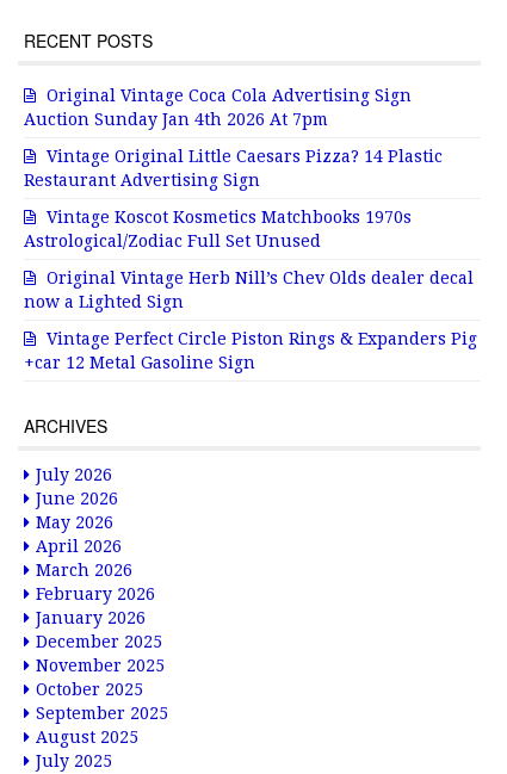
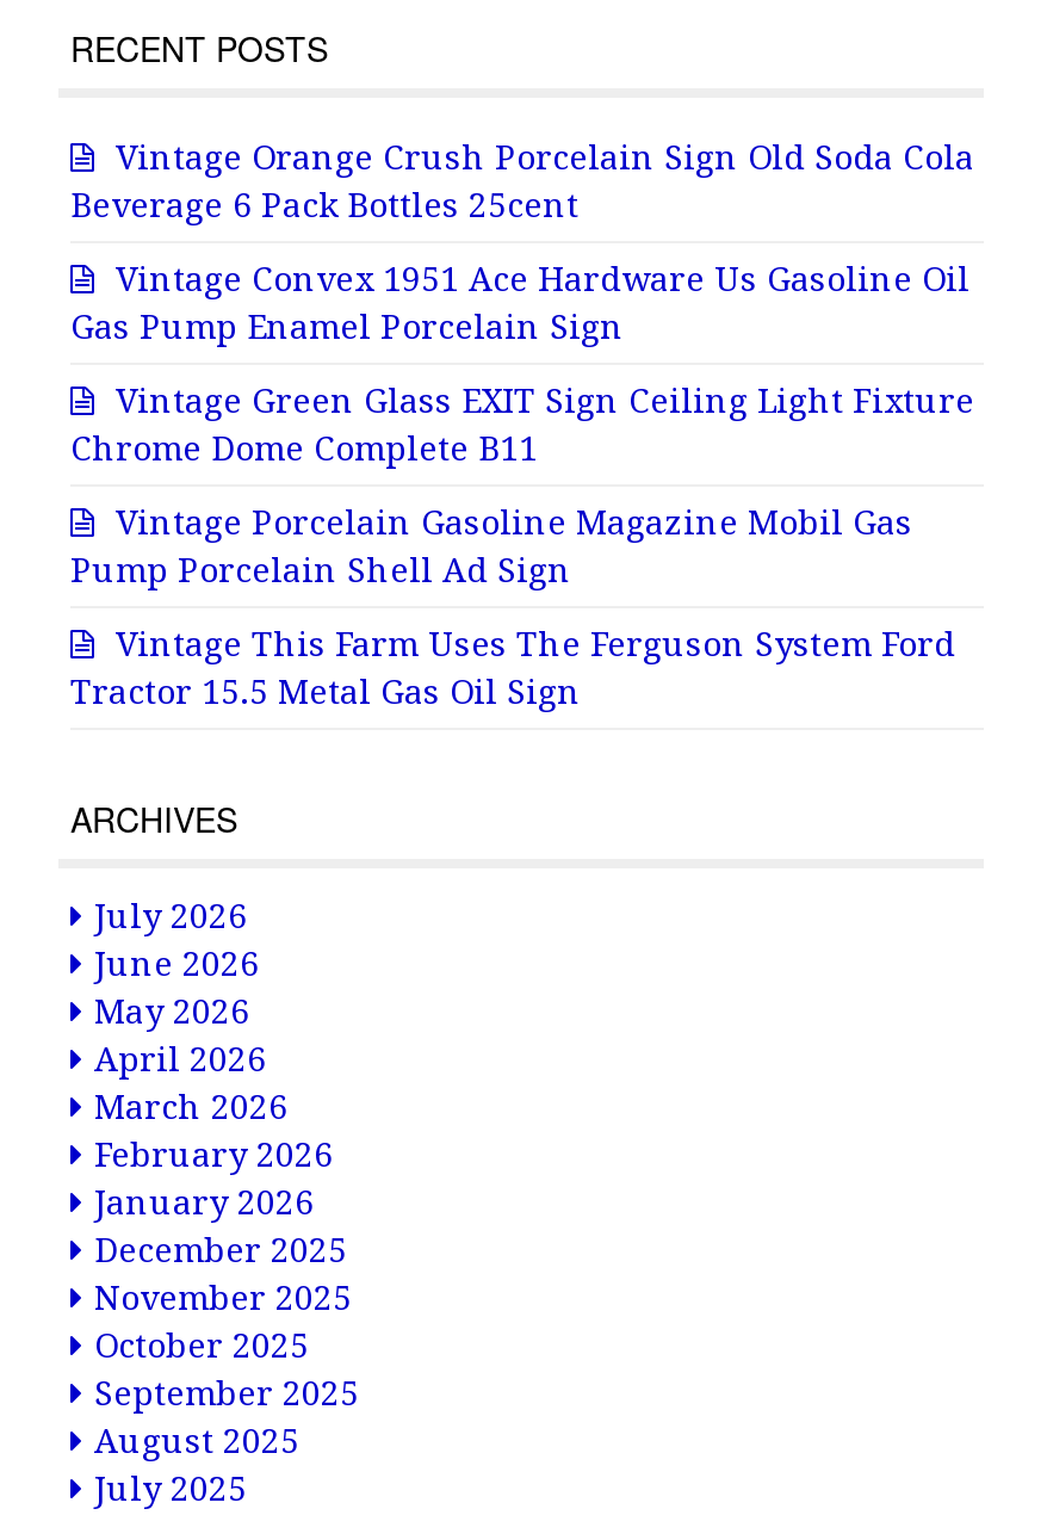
[24,86,412,129] Original Vintage Coca Cola Advertising Sign | Auction Sunday Jan 4th 2026 At 7pm -> [70,138,974,224] Vintage Orange Crush Porcelain Sign Old Soda Cola | Beverage 6 Pack Bottles 25cent
[24,147,443,190] Vintage Original Little Caesars Pizza? 14 Plastic | Restaurant Advertising Sign -> [70,260,969,346] Vintage Convex 1951 Ace Hardware Us Gasoline Oil | Gas Pump Enamel Porcelain Sign
[24,208,412,250] Vintage Koscot Kosmetics Matchbooks 1970s | Astrological/Zodiac Full Set Unused -> [70,382,974,468] Vintage Green Glass EXIT Sign Ceiling Light Fixture | Chrome Dome Complete B11
[24,268,474,311] Original Vintage Herb Nill’s Chev Olds dealer decal | now a Lighted Sign -> [70,503,912,589] Vintage Porcelain Gasoline Magazine Mobil Gas | Pump Porcelain Shell Ad Sign
[24,329,477,372] Vintage Perfect Circle Piston Rings & Expanders Pig | +car 12 Metal Gasoline Sign -> [70,625,955,711] Vintage This Farm Uses The Ferguson System Ford | Tractor 15.5 Metal Gas Oil Sign

